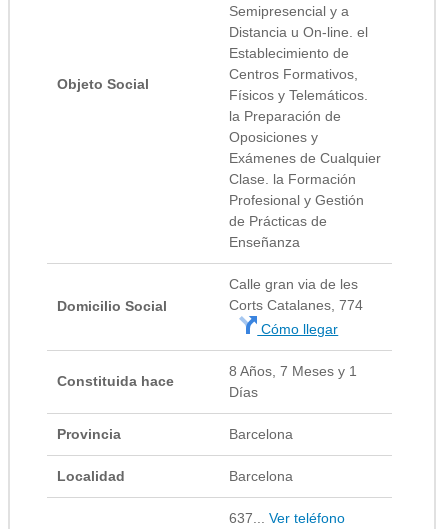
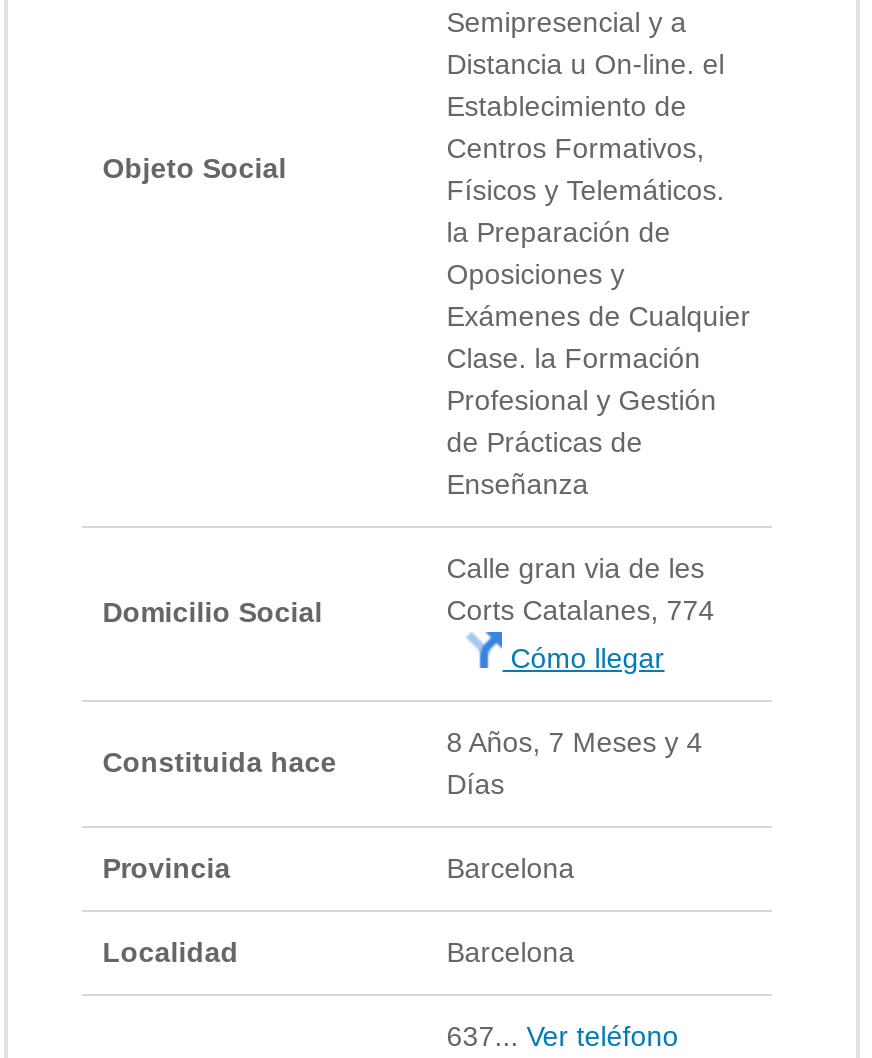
[229,363,357,379] 8 Años, 7 Meses y 1 -> [447,726,703,758] 8 Años, 7 Meses y 4

